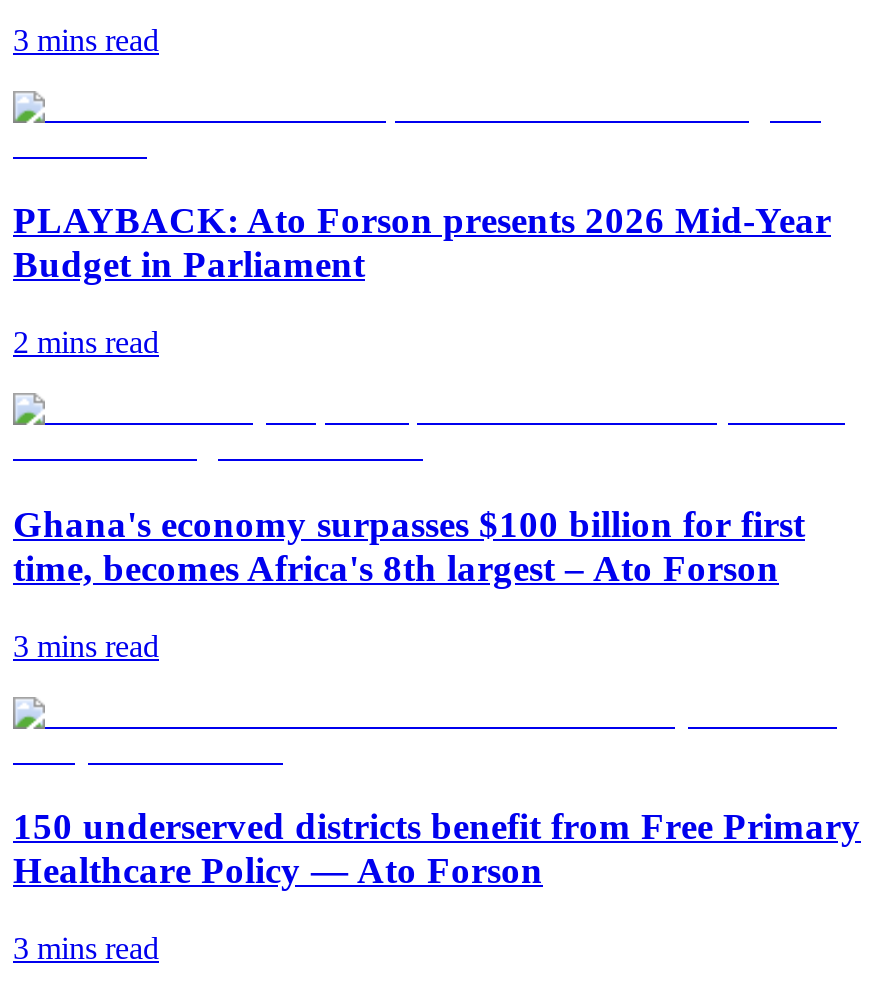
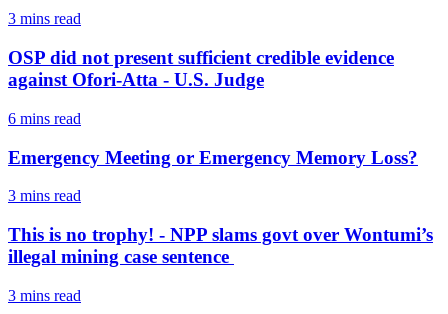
[13,200,831,286] PLAYBACK: Ato Forson presents 2026 Mid-Year | Budget in Parliament -> [8,47,394,90] OSP did not present sufficient credible evidence | against Ofori-Atta - U.S. Judge
[13,326,159,360] 2 mins read -> [8,110,81,127] 6 mins read
[13,503,805,589] Ghana's economy surpasses $100 billion for first | time, becomes Africa's 8th largest – Ato Forson -> [8,146,418,167] Emergency Meeting or Emergency Memory Loss?
[13,806,861,892] 150 underserved districts benefit from Free Primary | Healthcare Policy — Ato Forson -> [8,224,433,267] This is no trophy! - NPP slams govt over Wontumi’s | illegal mining case sentence

